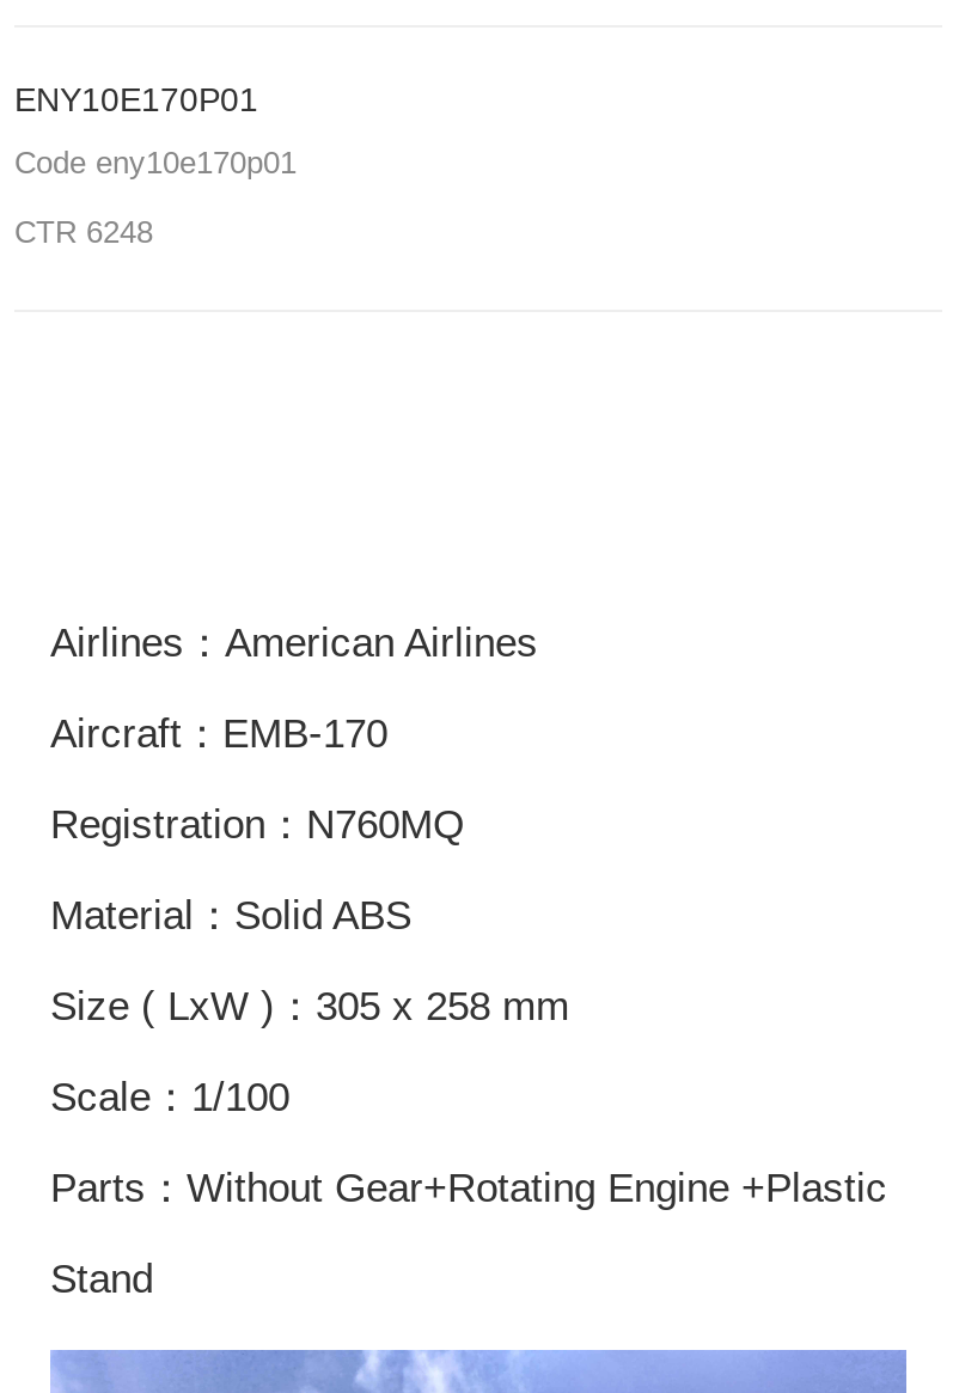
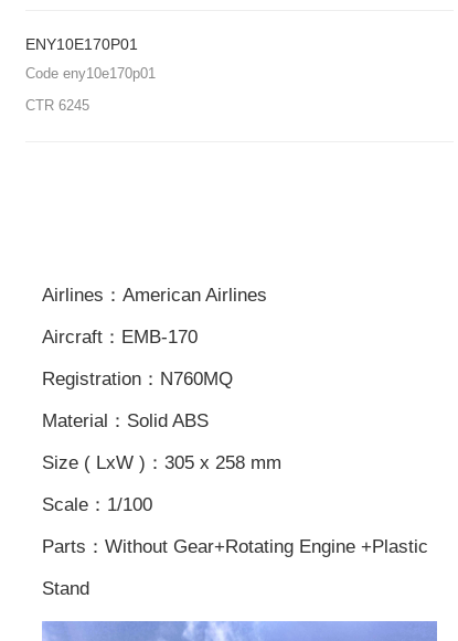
[14,214,153,250] CTR 6248 -> [25,97,89,114] CTR 6245

